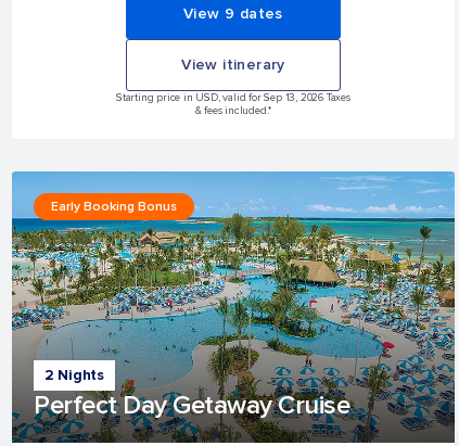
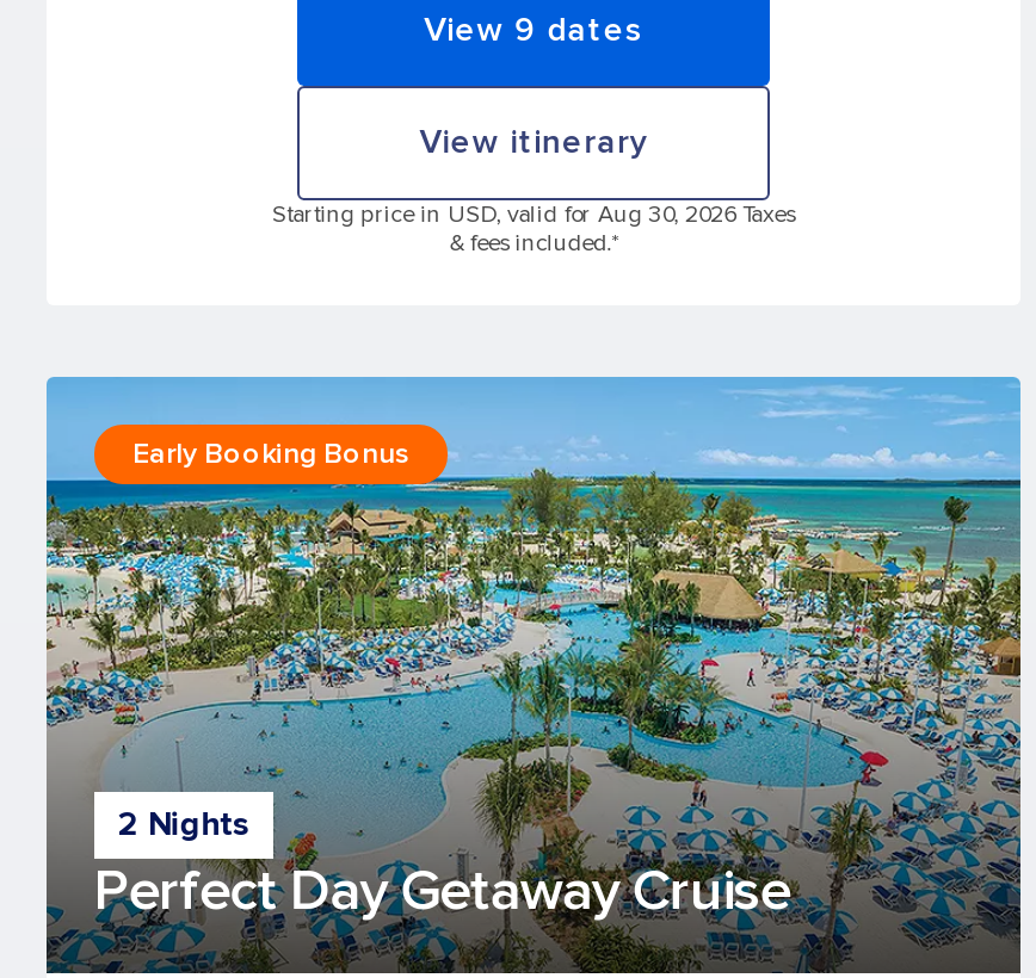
[116,91,350,104] Starting price in USD, valid for Sep 13, 2026 Taxes -> [272,200,795,228] Starting price in USD, valid for Aug 30, 2026 Taxes

